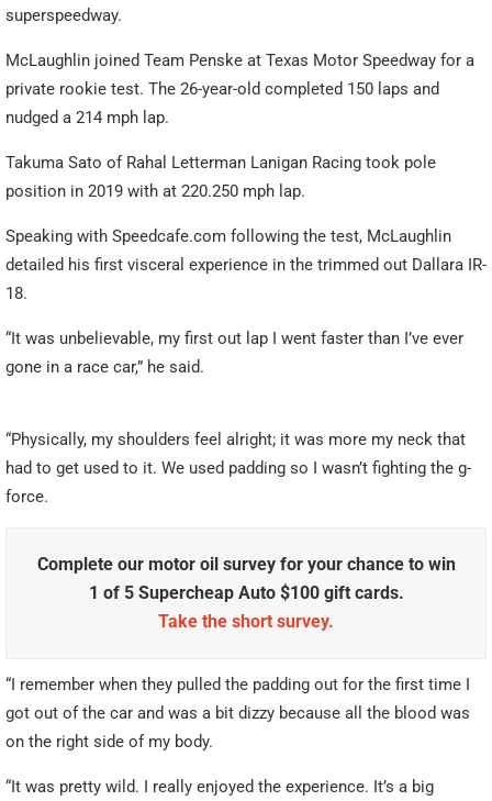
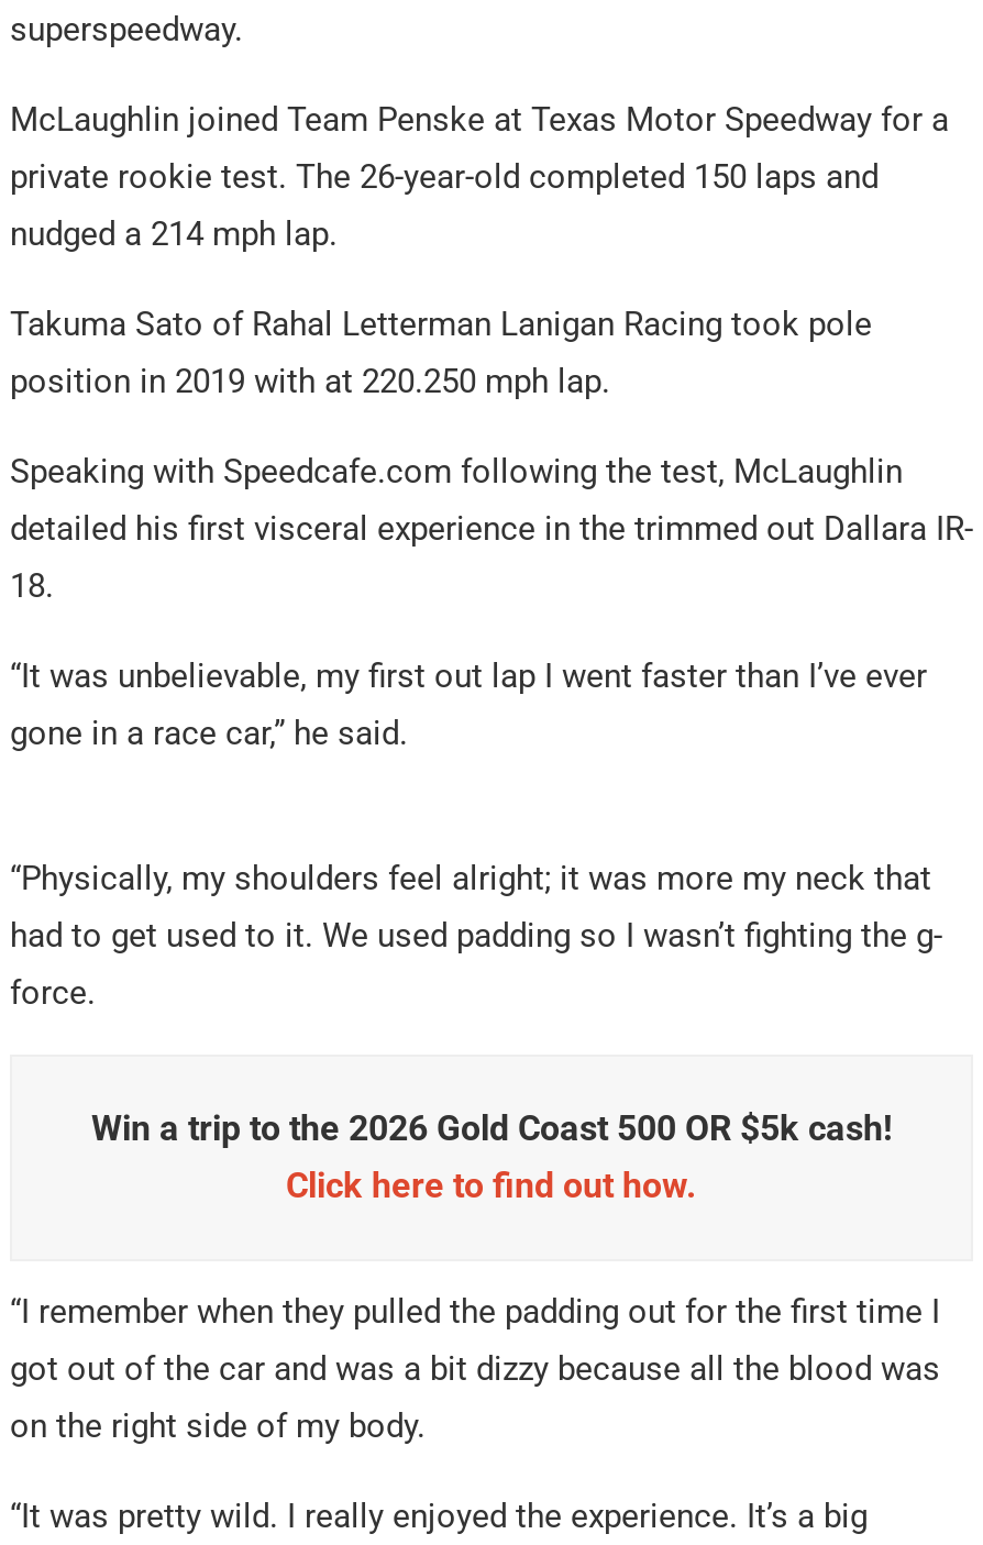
[37,554,455,632] Complete our motor oil survey for your chance to win | 1 of 5 Supercheap Auto $100 gift cards. | Take the short survey. -> [91,1108,892,1207] Win a trip to the 2026 Gold Coast 500 OR $5k cash! | Click here to find out how.

